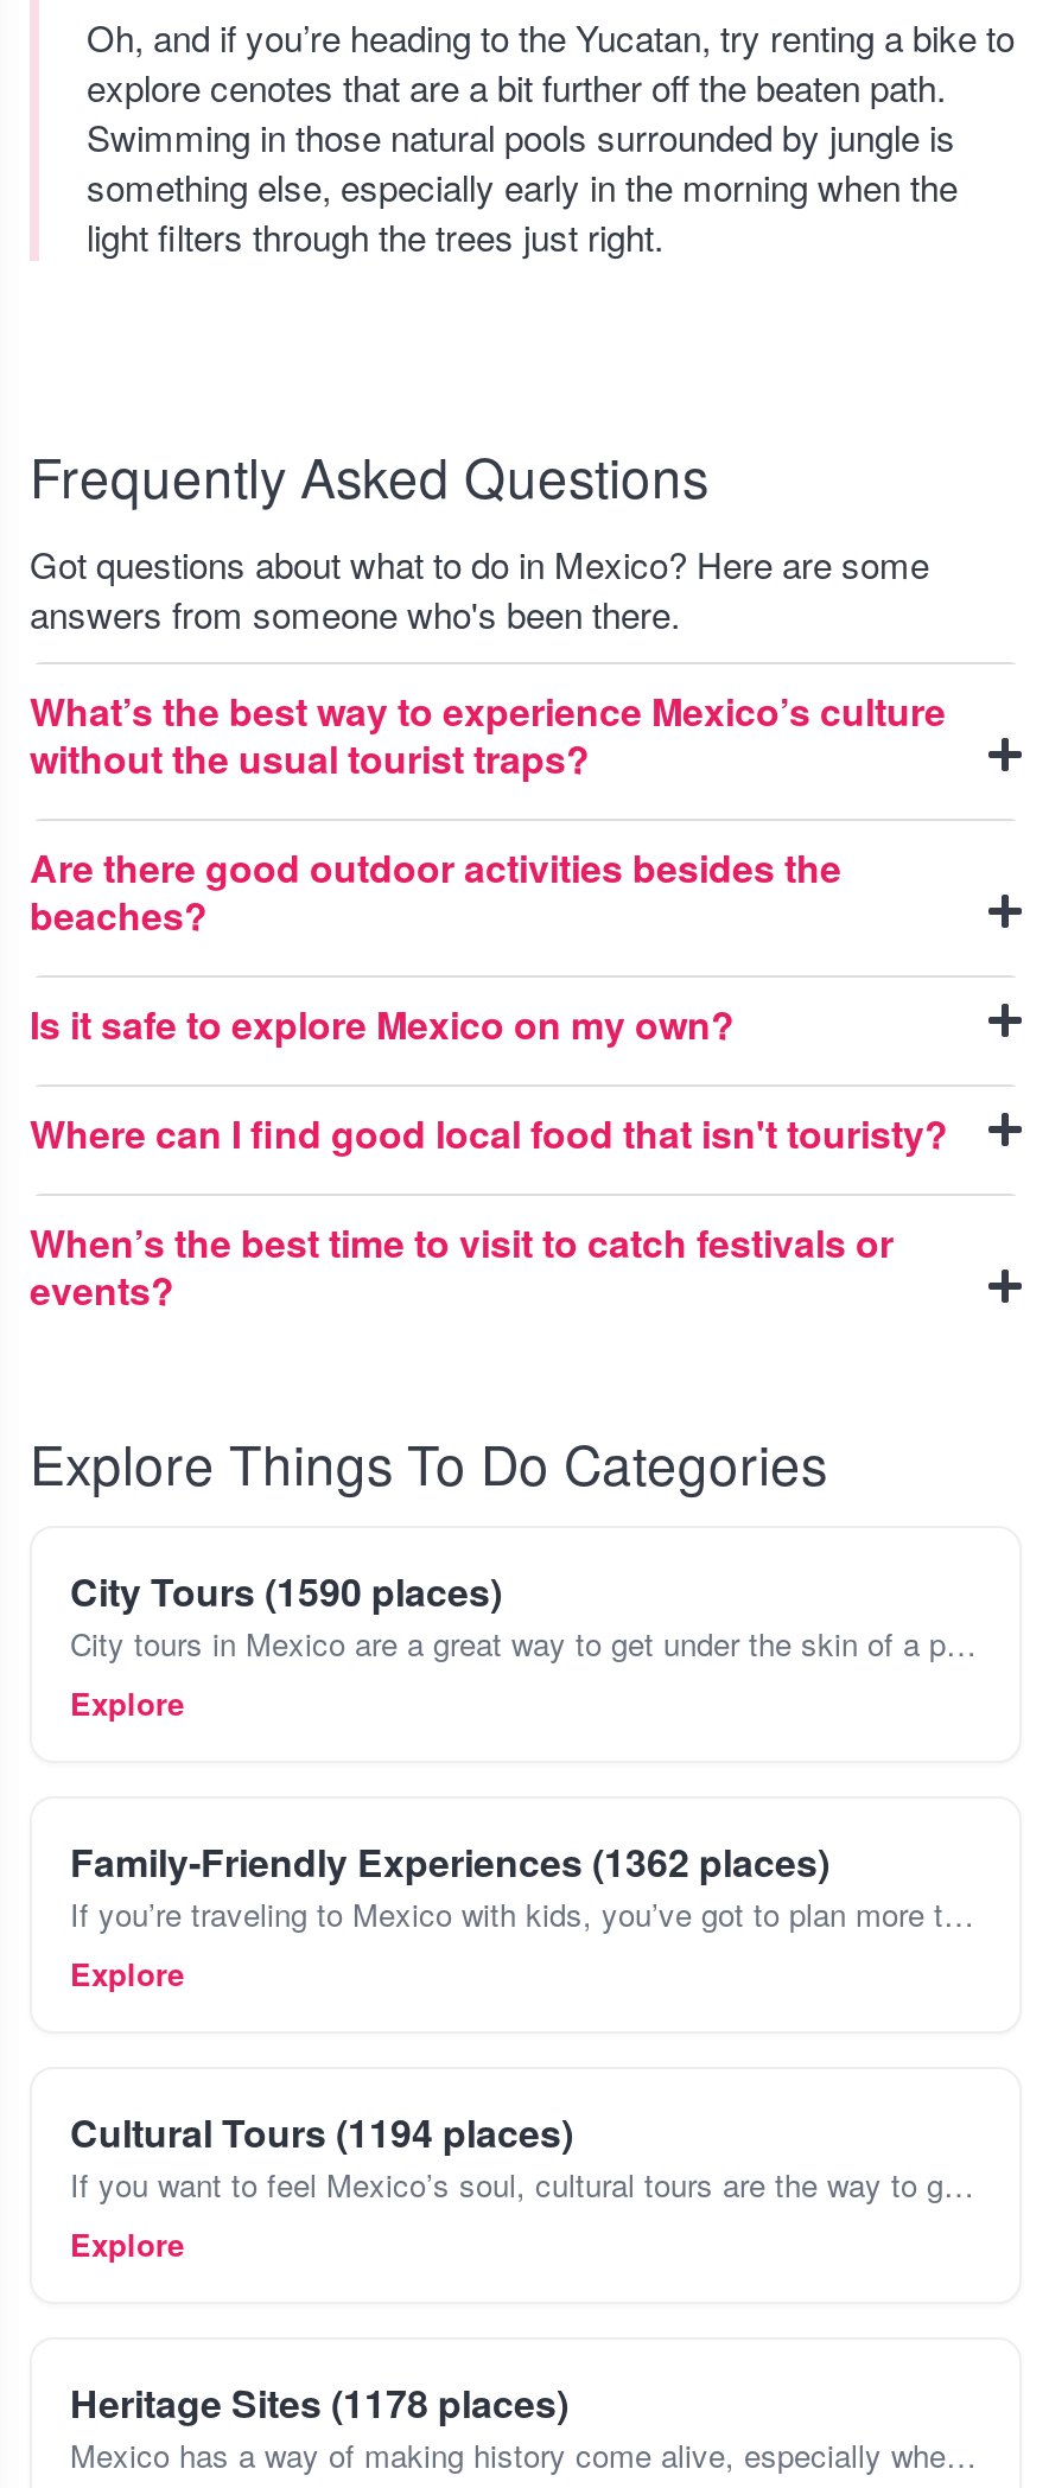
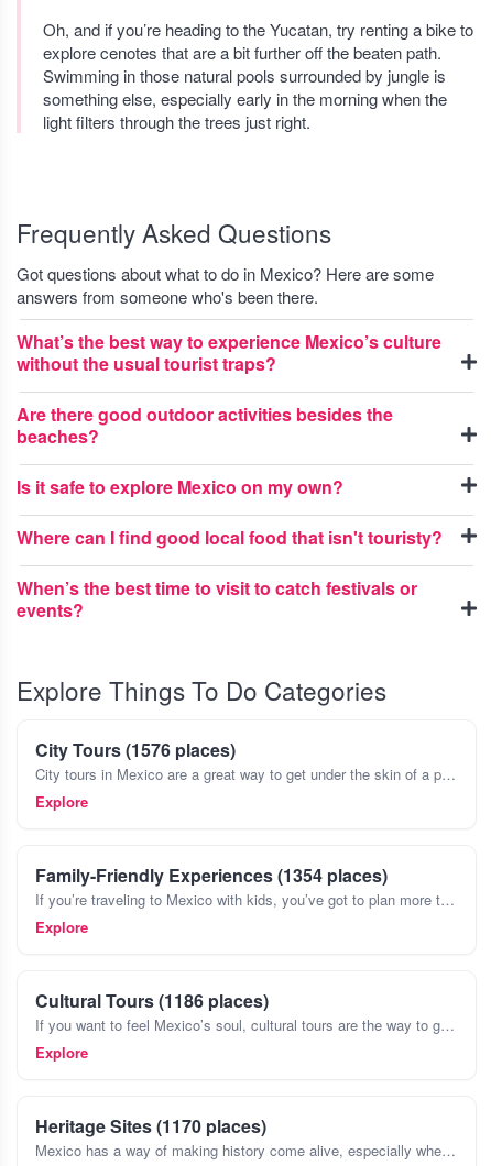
[70,1564,502,1618] City Tours (1590 places) -> [35,737,236,762] City Tours (1576 places)
[70,1834,829,1889] Family-Friendly Experiences (1362 places) -> [35,862,388,888] Family-Friendly Experiences (1354 places)
[70,2105,573,2159] Cultural Tours (1194 places) -> [35,988,269,1013] Cultural Tours (1186 places)
[70,2375,568,2430] Heritage Sites (1178 places) -> [35,1113,266,1138] Heritage Sites (1170 places)

